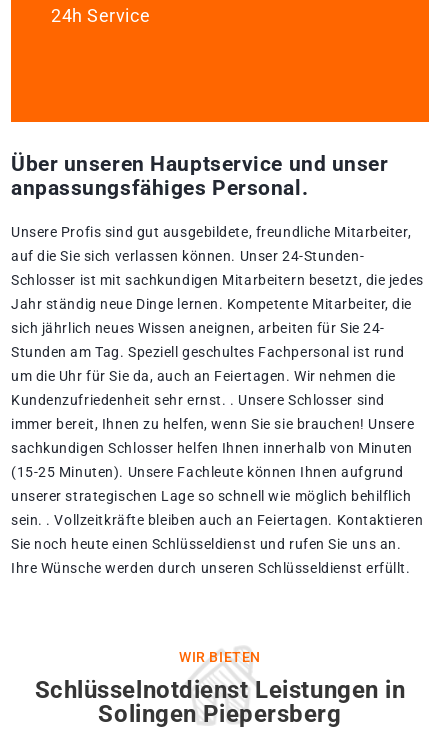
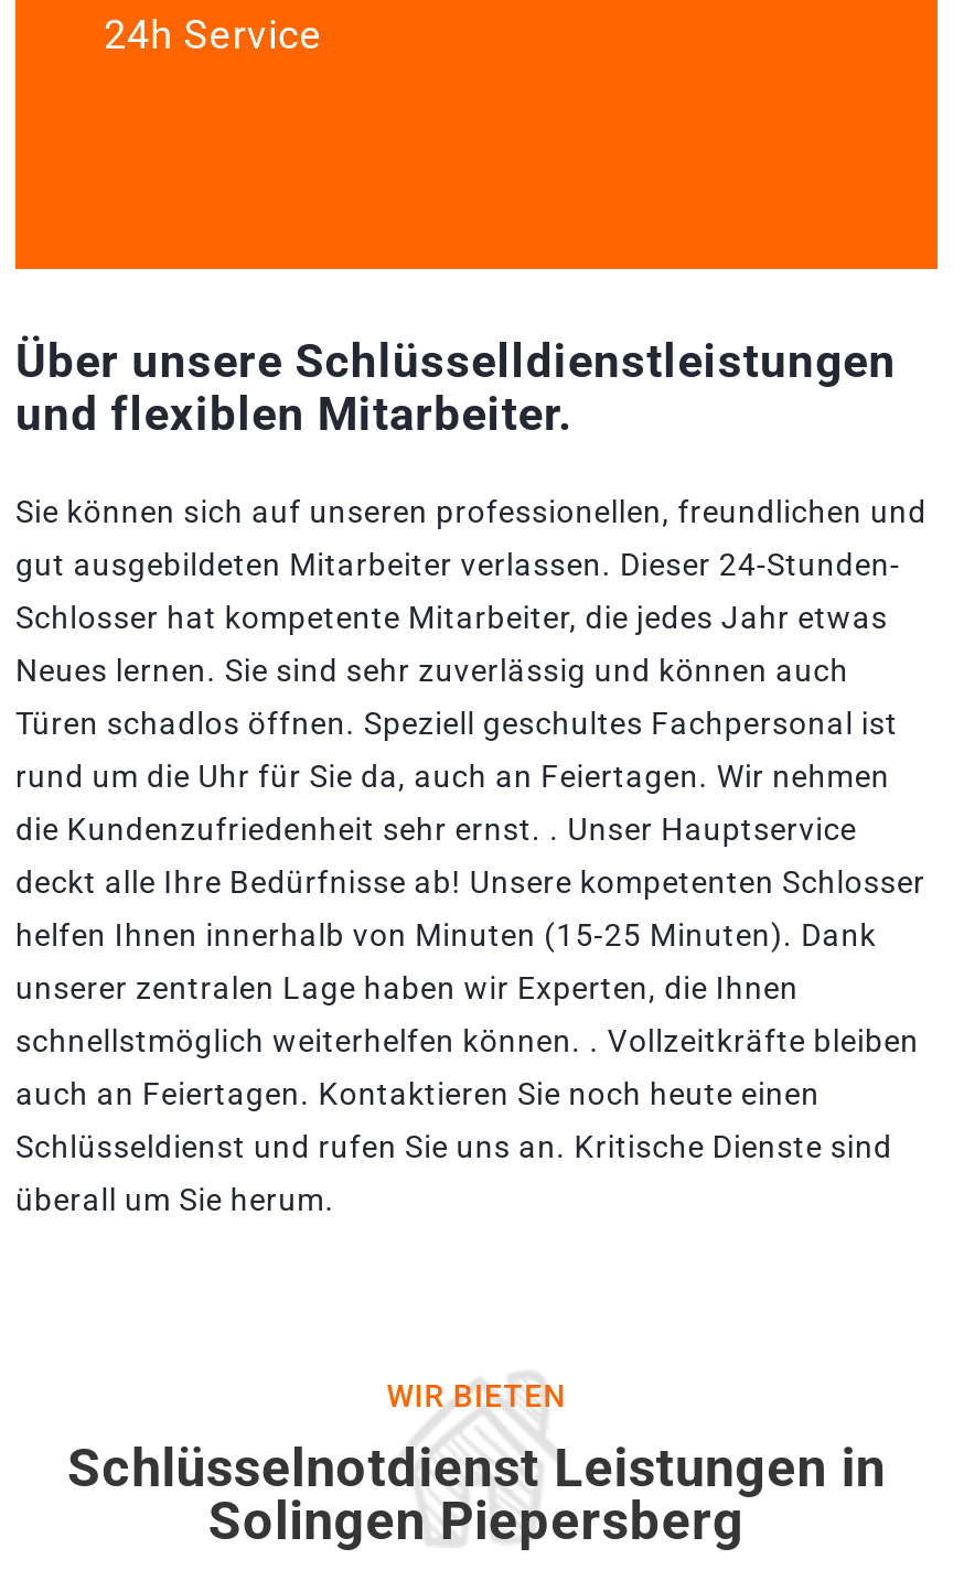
[11,152,424,576] Über unseren Hauptservice und unser | anpassungsfähiges Personal. | Unsere Profis sind gut ausgebildete, freundliche Mitarbeiter, | auf die Sie sich verlassen können. Unser 24-Stunden- | Schlosser ist mit sachkundigen Mitarbeitern besetzt, die jedes | Jahr ständig neue Dinge lernen. Kompetente Mitarbeiter, die | sich jährlich neues Wissen aneignen, arbeiten für Sie 24- | Stunden am Tag. Speziell geschultes Fachpersonal ist rund | um die Uhr für Sie da, auch an Feiertagen. Wir nehmen die | Kundenzufriedenheit sehr ernst. . Unsere Schlosser sind | immer bereit, Ihnen zu helfen, wenn Sie sie brauchen! Unsere | sachkundigen Schlosser helfen Ihnen innerhalb von Minuten | (15-25 Minuten). Unsere Fachleute können Ihnen aufgrund | unserer strategischen Lage so schnell wie möglich behilflich | sein. . Vollzeitkräfte bleiben auch an Feiertagen. Kontaktieren | Sie noch heute einen Schlüsseldienst und rufen Sie uns an. | Ihre Wünsche werden durch unseren Schlüsseldienst erfüllt. -> [15,336,927,1218] Über unsere Schlüsselldienstleistungen | und flexiblen Mitarbeiter. | Sie können sich auf unseren professionellen, freundlichen und | gut ausgebildeten Mitarbeiter verlassen. Dieser 24-Stunden- | Schlosser hat kompetente Mitarbeiter, die jedes Jahr etwas | Neues lernen. Sie sind sehr zuverlässig und können auch | Türen schadlos öffnen. Speziell geschultes Fachpersonal ist | rund um die Uhr für Sie da, auch an Feiertagen. Wir nehmen | die Kundenzufriedenheit sehr ernst. . Unser Hauptservice | deckt alle Ihre Bedürfnisse ab! Unsere kompetenten Schlosser | helfen Ihnen innerhalb von Minuten (15-25 Minuten). Dank | unserer zentralen Lage haben wir Experten, die Ihnen | schnellstmöglich weiterhelfen können. . Vollzeitkräfte bleiben | auch an Feiertagen. Kontaktieren Sie noch heute einen | Schlüsseldienst und rufen Sie uns an. Kritische Dienste sind | überall um Sie herum.

